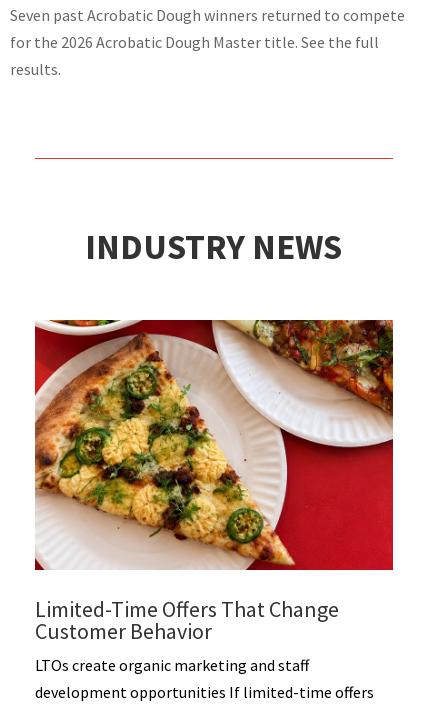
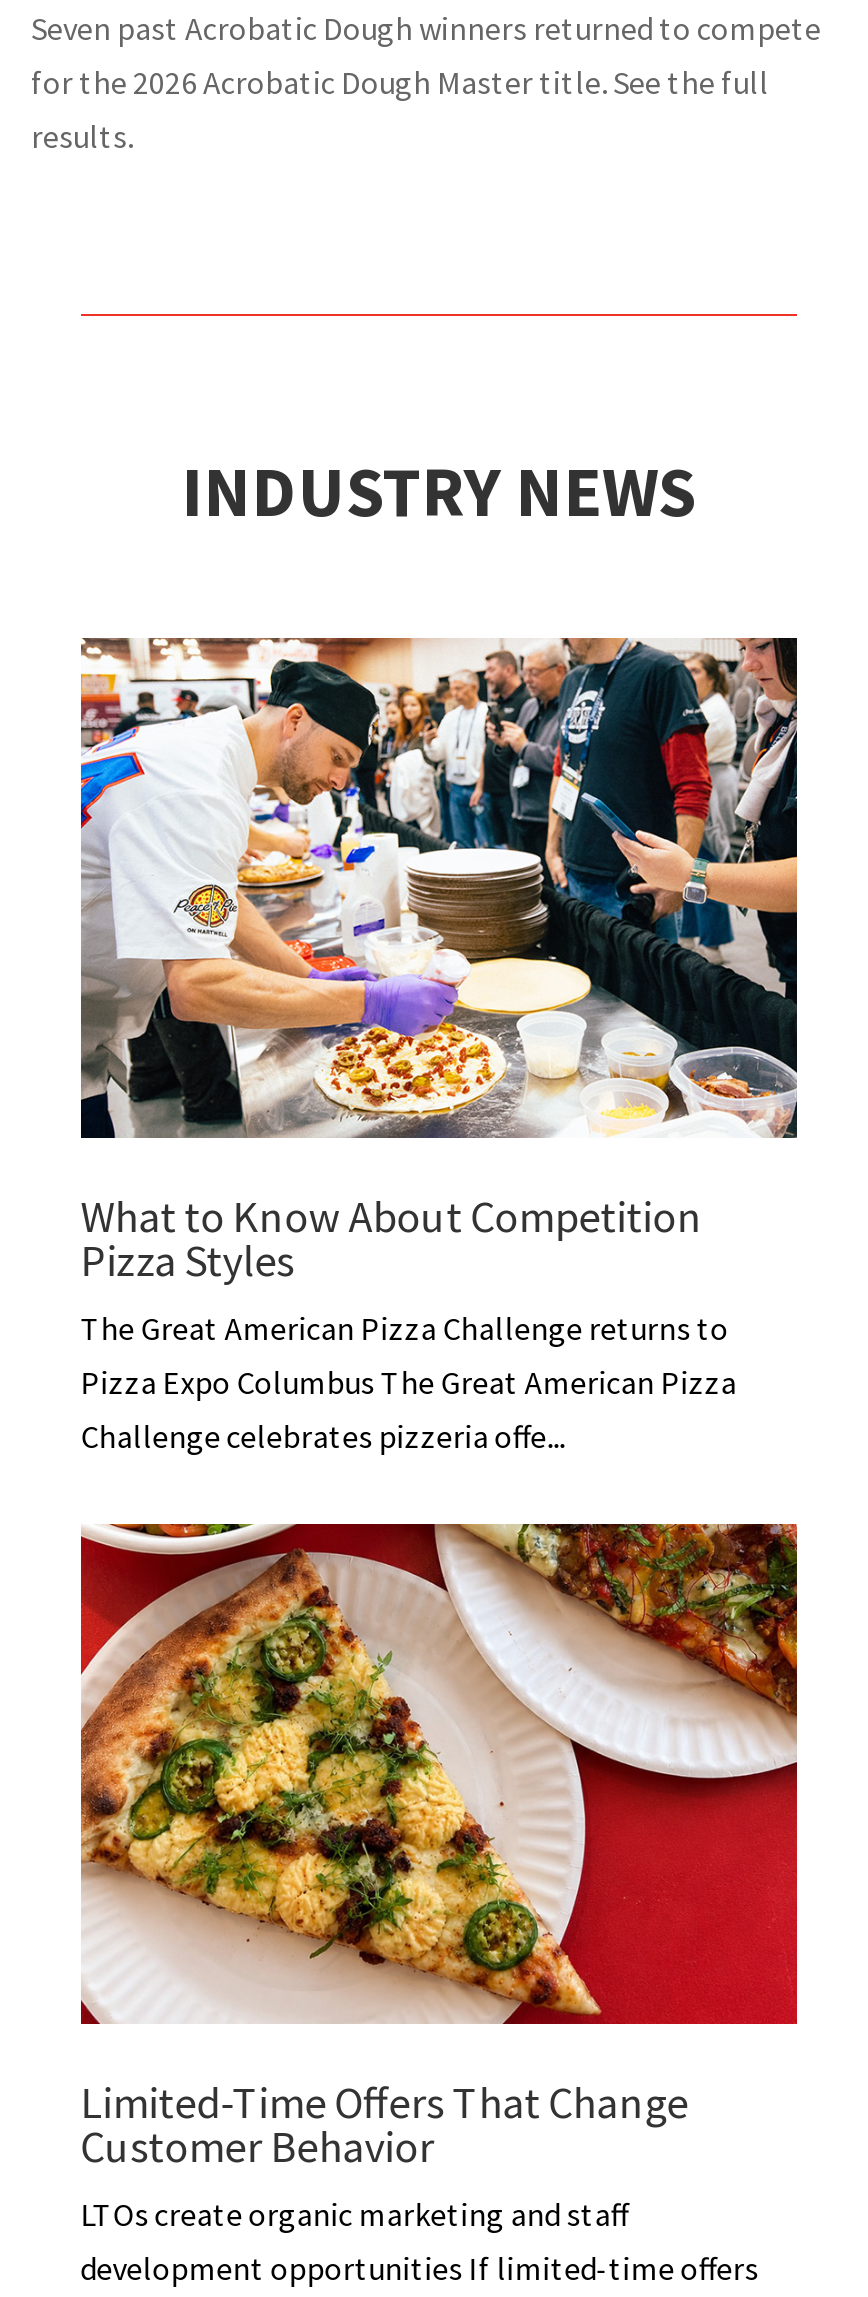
none -> [79,637,799,1456] [image] | What to Know About Competition | Pizza Styles | The Great American Pizza Challenge returns to | Pizza Expo Columbus The Great American Pizza | Challenge celebrates pizzeria offe...

